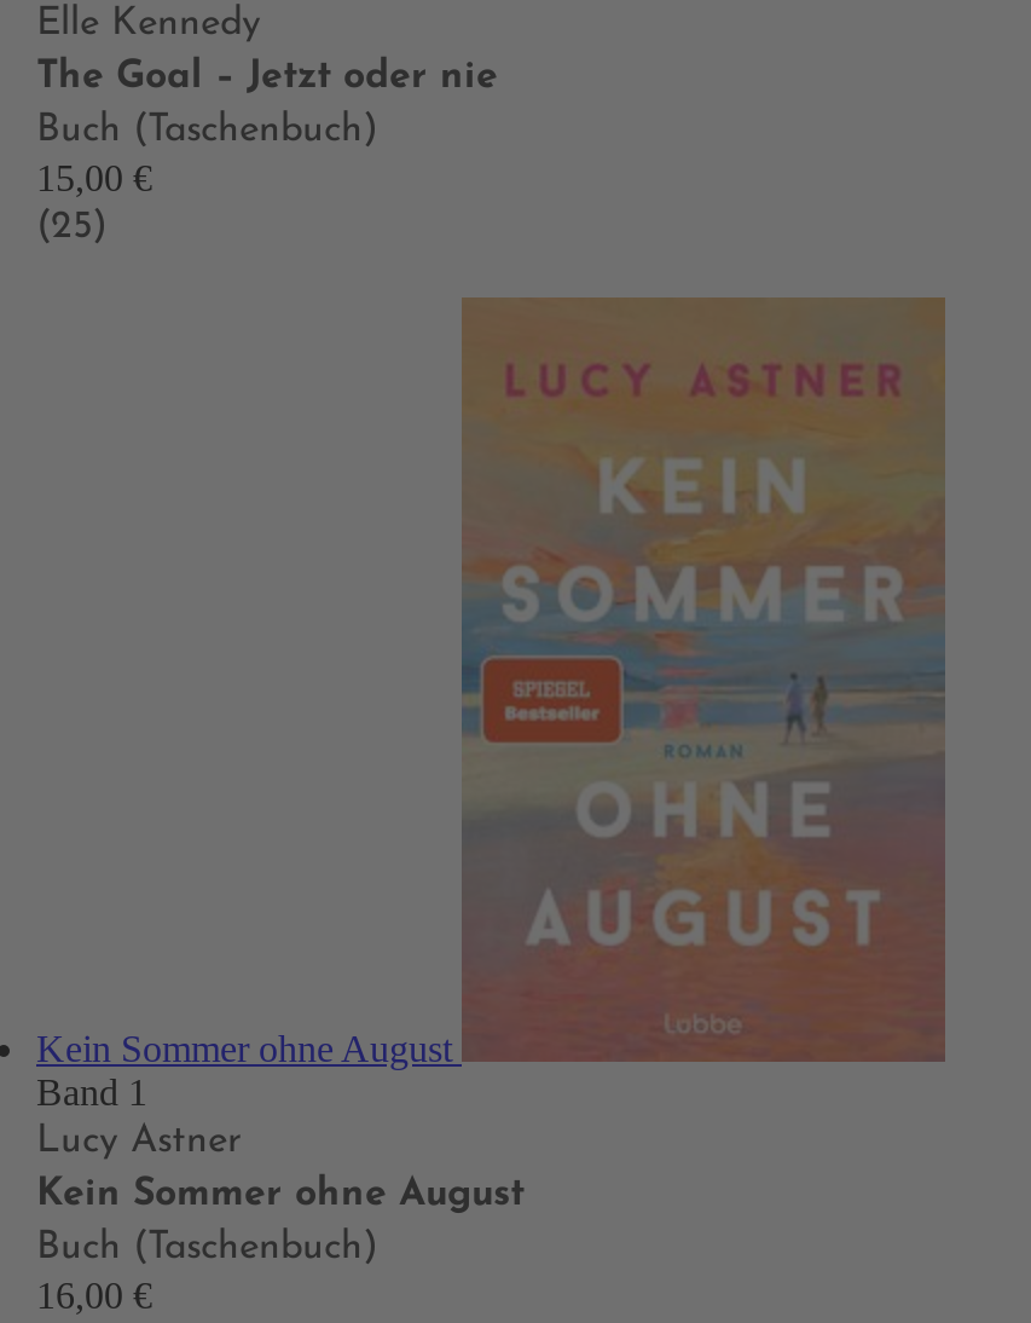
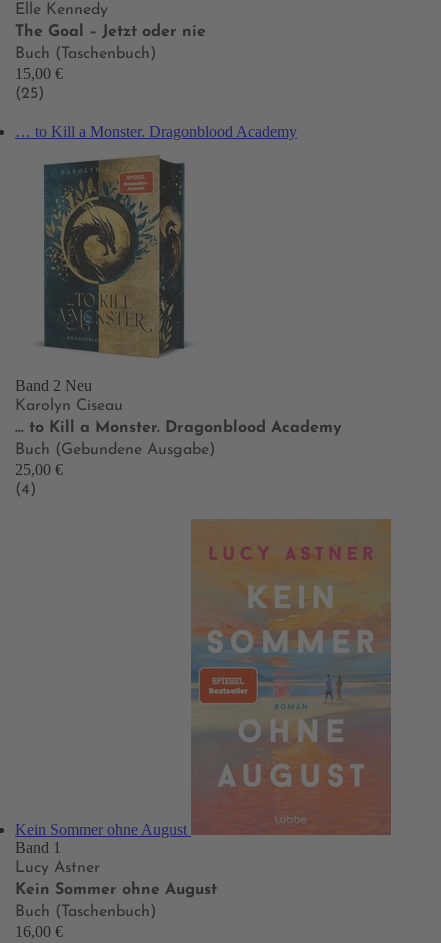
none -> [15,123,297,140] … to Kill a Monster. Dragonblood Academy
none -> [15,154,342,498] [image] | Band 2 Neu | Karolyn Ciseau | … to Kill a Monster. Dragonblood Academy | Buch (Gebundene Ausgabe) | 25,00 € | (4)

